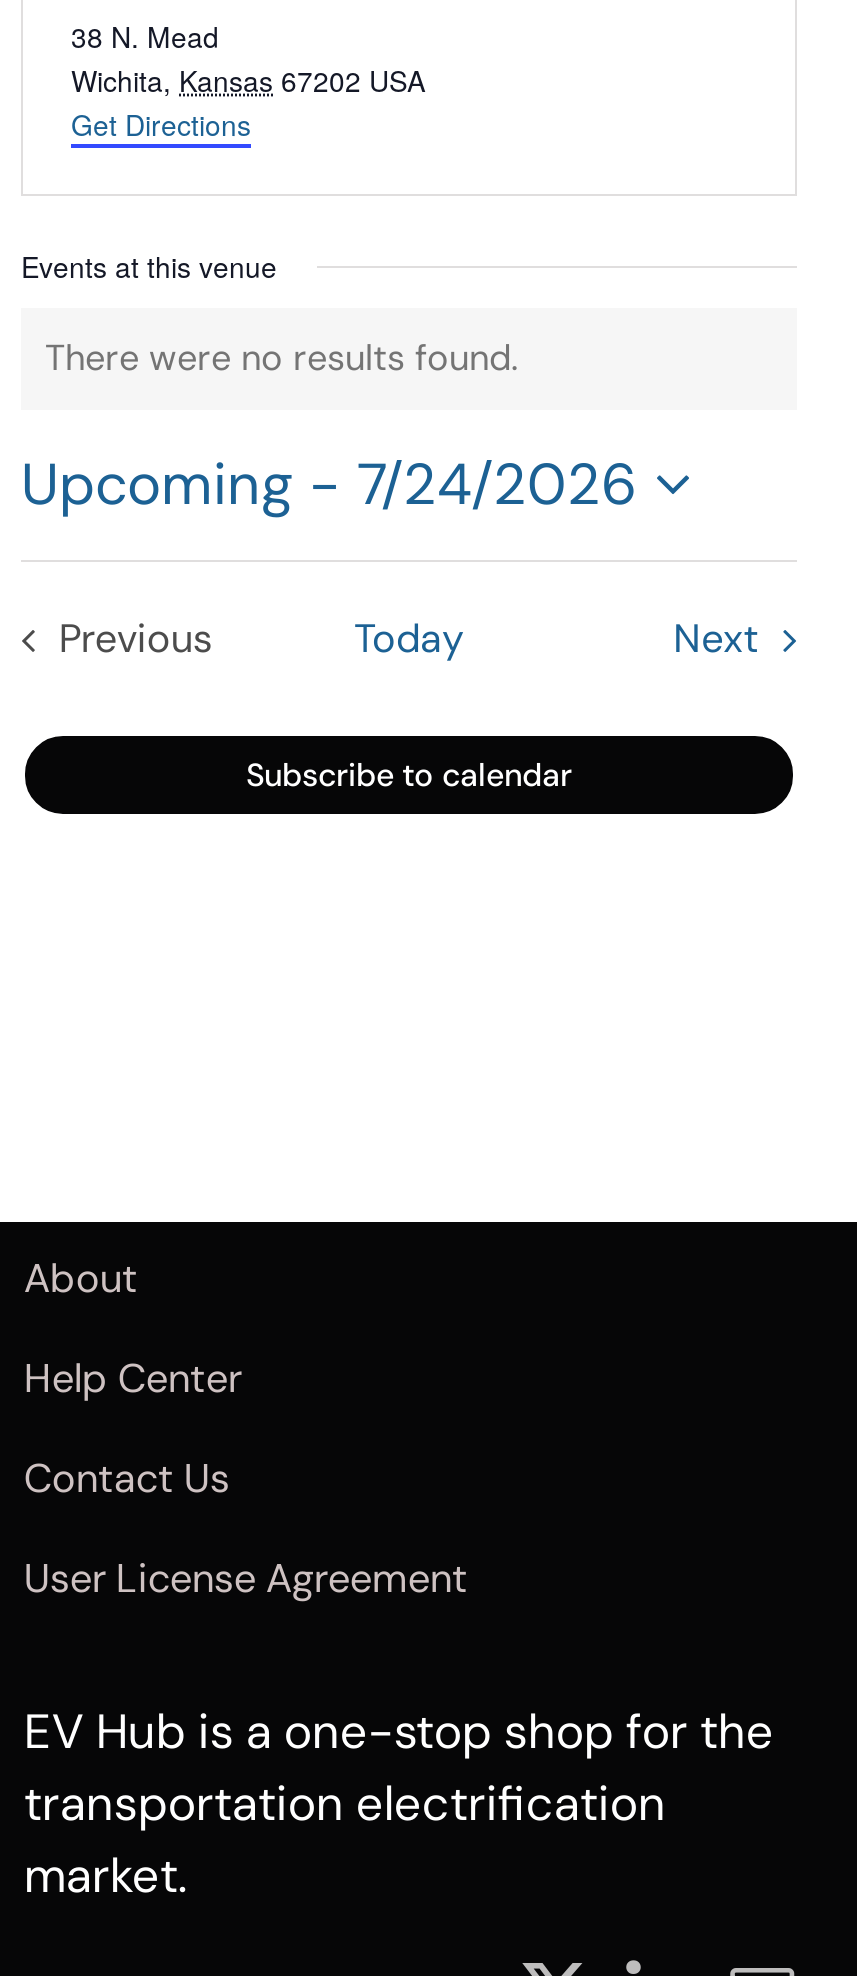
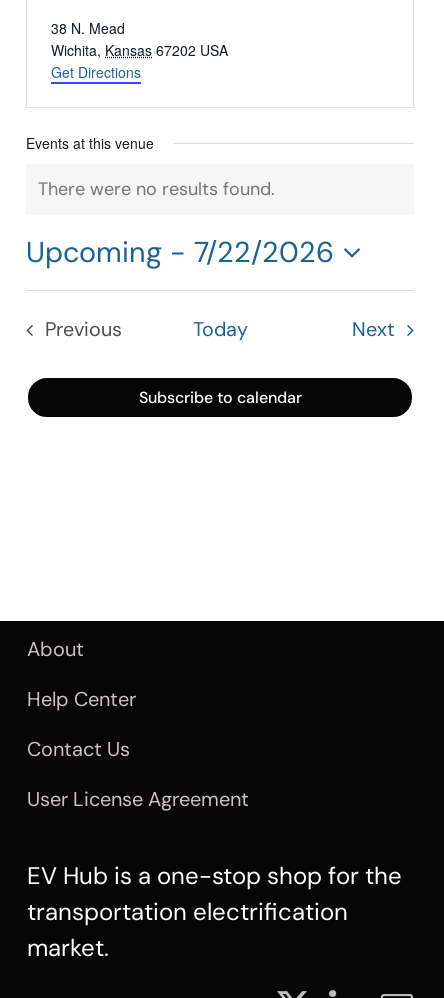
[21,446,637,522] Upcoming - 7/24/2026 -> [26,233,334,271] Upcoming - 7/22/2026

